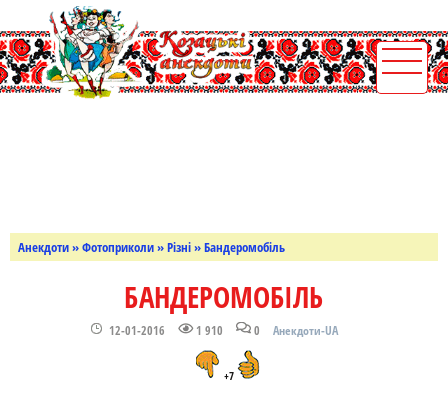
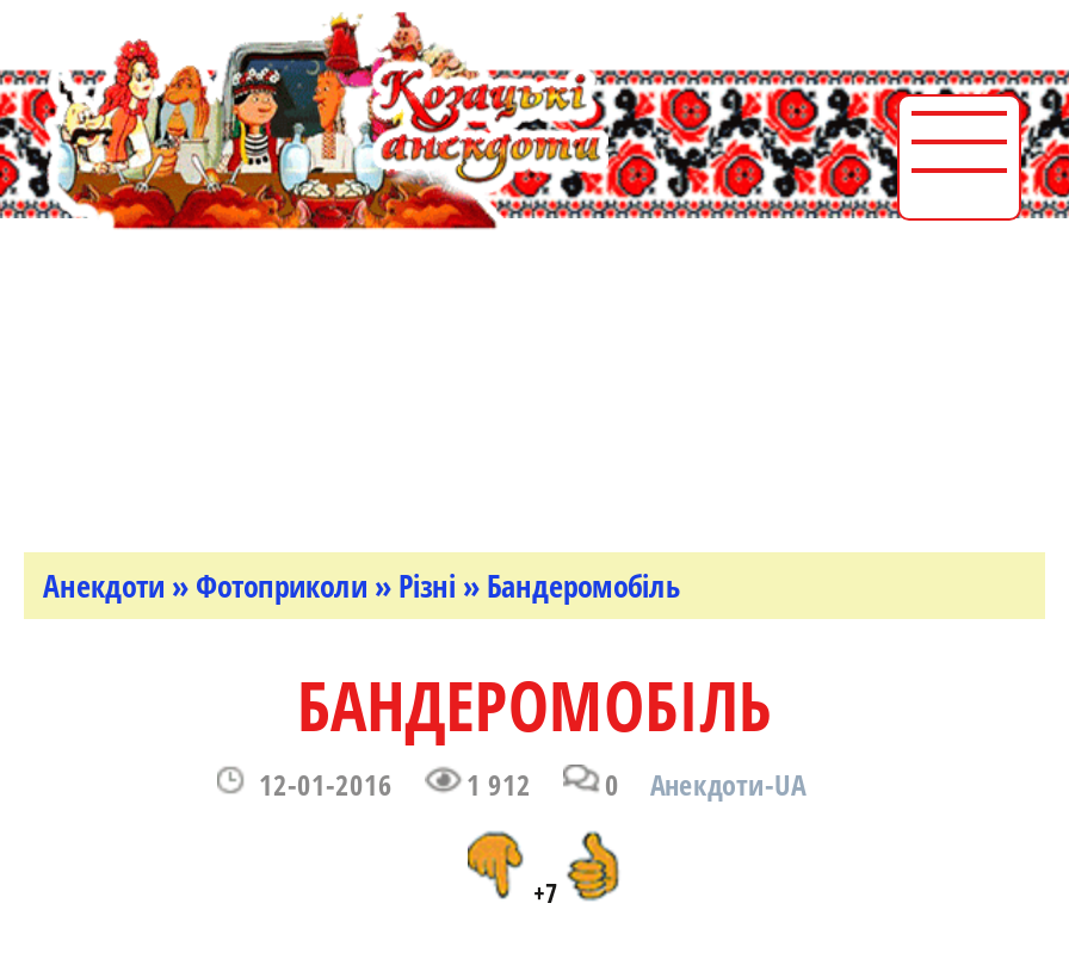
[18,5,213,99] [image] -> [43,11,511,233] [image]
[195,322,222,339] 1 910 -> [466,765,531,805] 1 912

